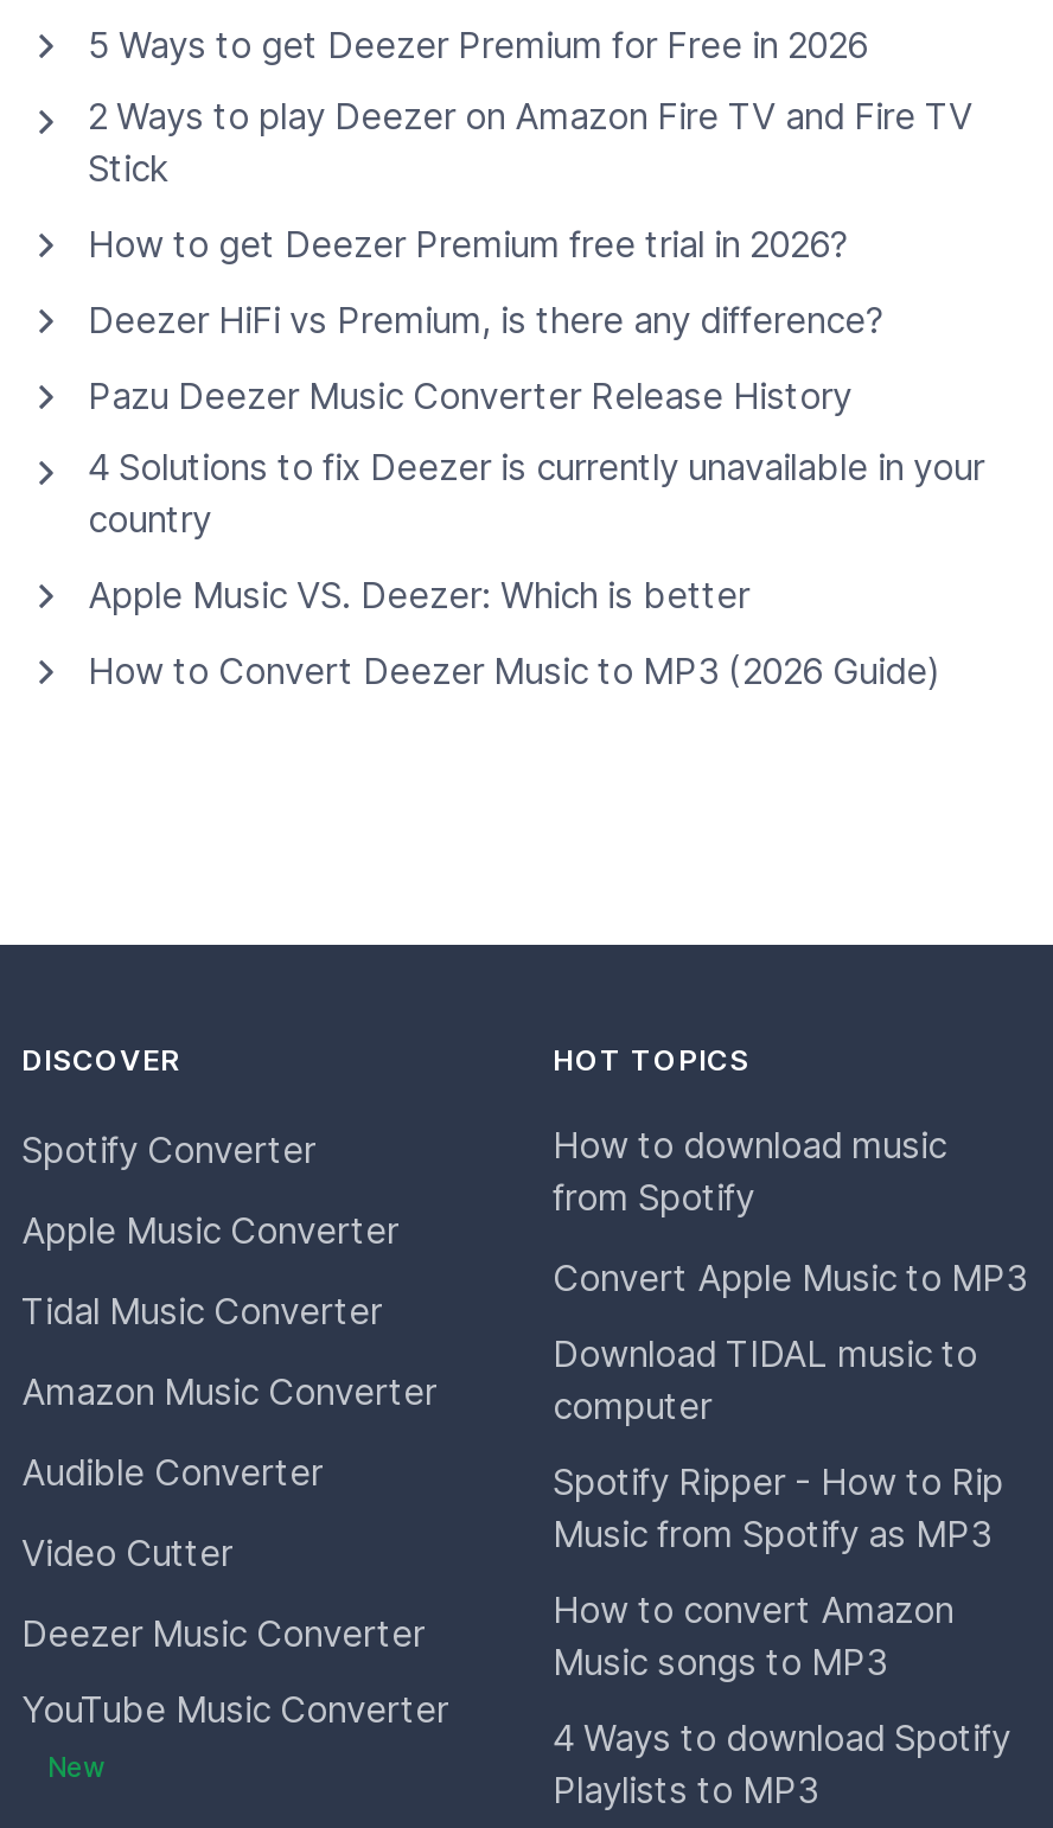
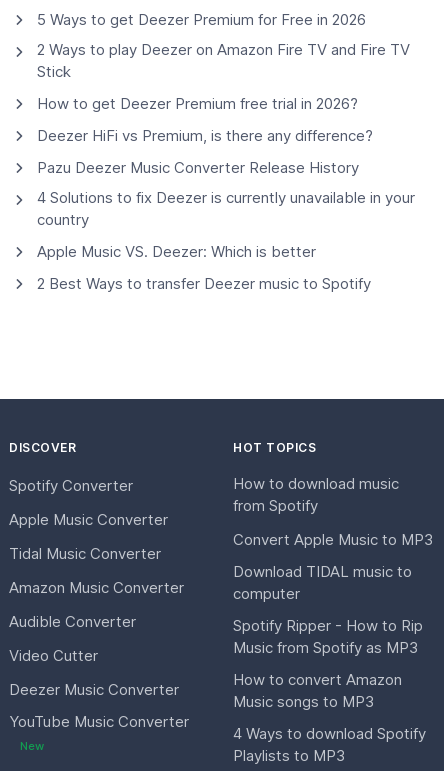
[88,649,942,694] How to Convert Deezer Music to MP3 (2026 Guide) -> [37,274,371,293] 2 Best Ways to transfer Deezer music to Spotify

